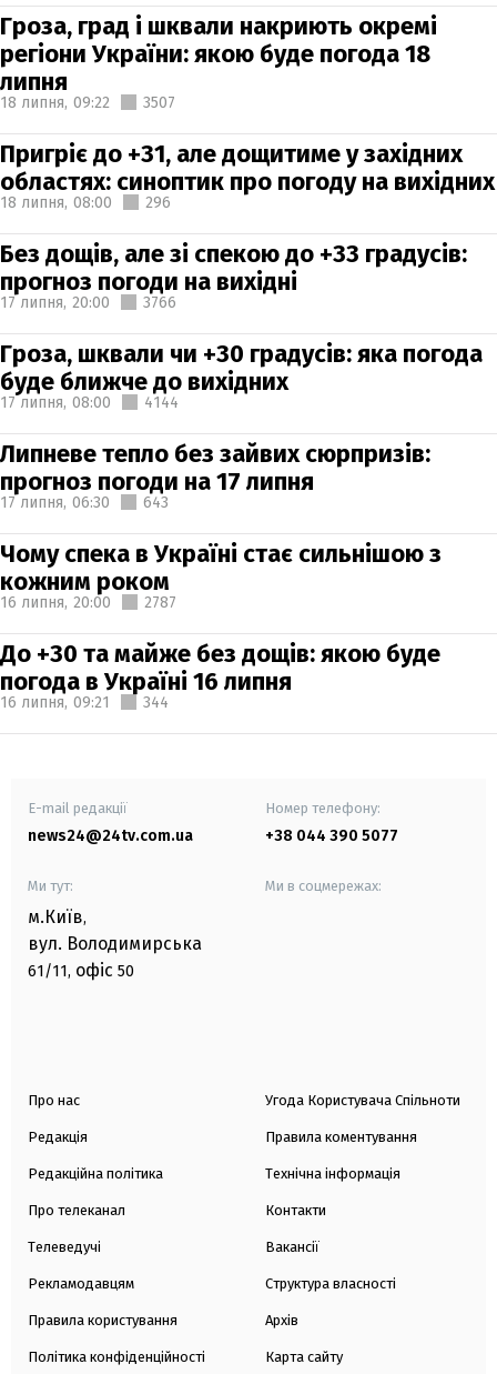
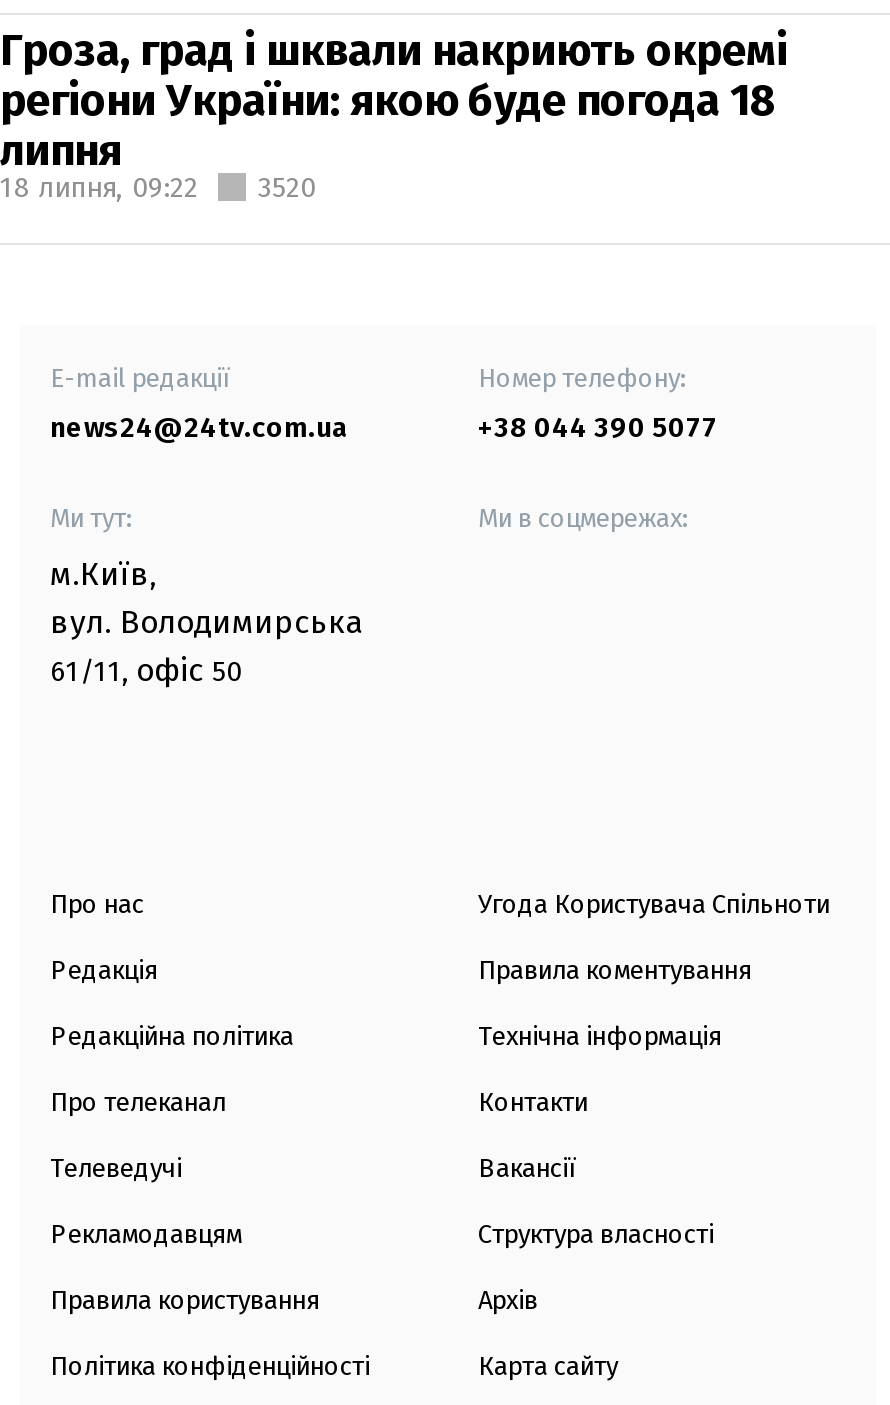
[0,93,495,711] 3507 | Пригріє до +31, але дощитиме у західних | областях: синоптик про погоду на вихідних | 18 липня, 08:00 | 296 | Без дощів, але зі спекою до +33 градусів: | прогноз погоди на вихідні | 17 липня, 20:00 | 3766 | Гроза, шквали чи +30 градусів: яка погода | буде ближче до вихідних | 17 липня, 08:00 | 4144 | Липневе тепло без зайвих сюрпризів: | прогноз погоди на 17 липня | 17 липня, 06:30 | 643 | Чому спека в Україні стає сильнішою з | кожним роком | 16 липня, 20:00 | 2787 | До +30 та майже без дощів: якою буде | погода в Україні 16 липня | 16 липня, 09:21 | 344 -> [258,170,316,204] 3520

